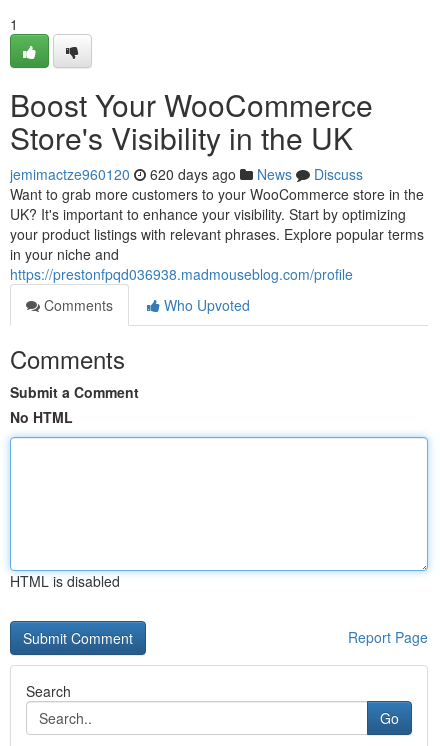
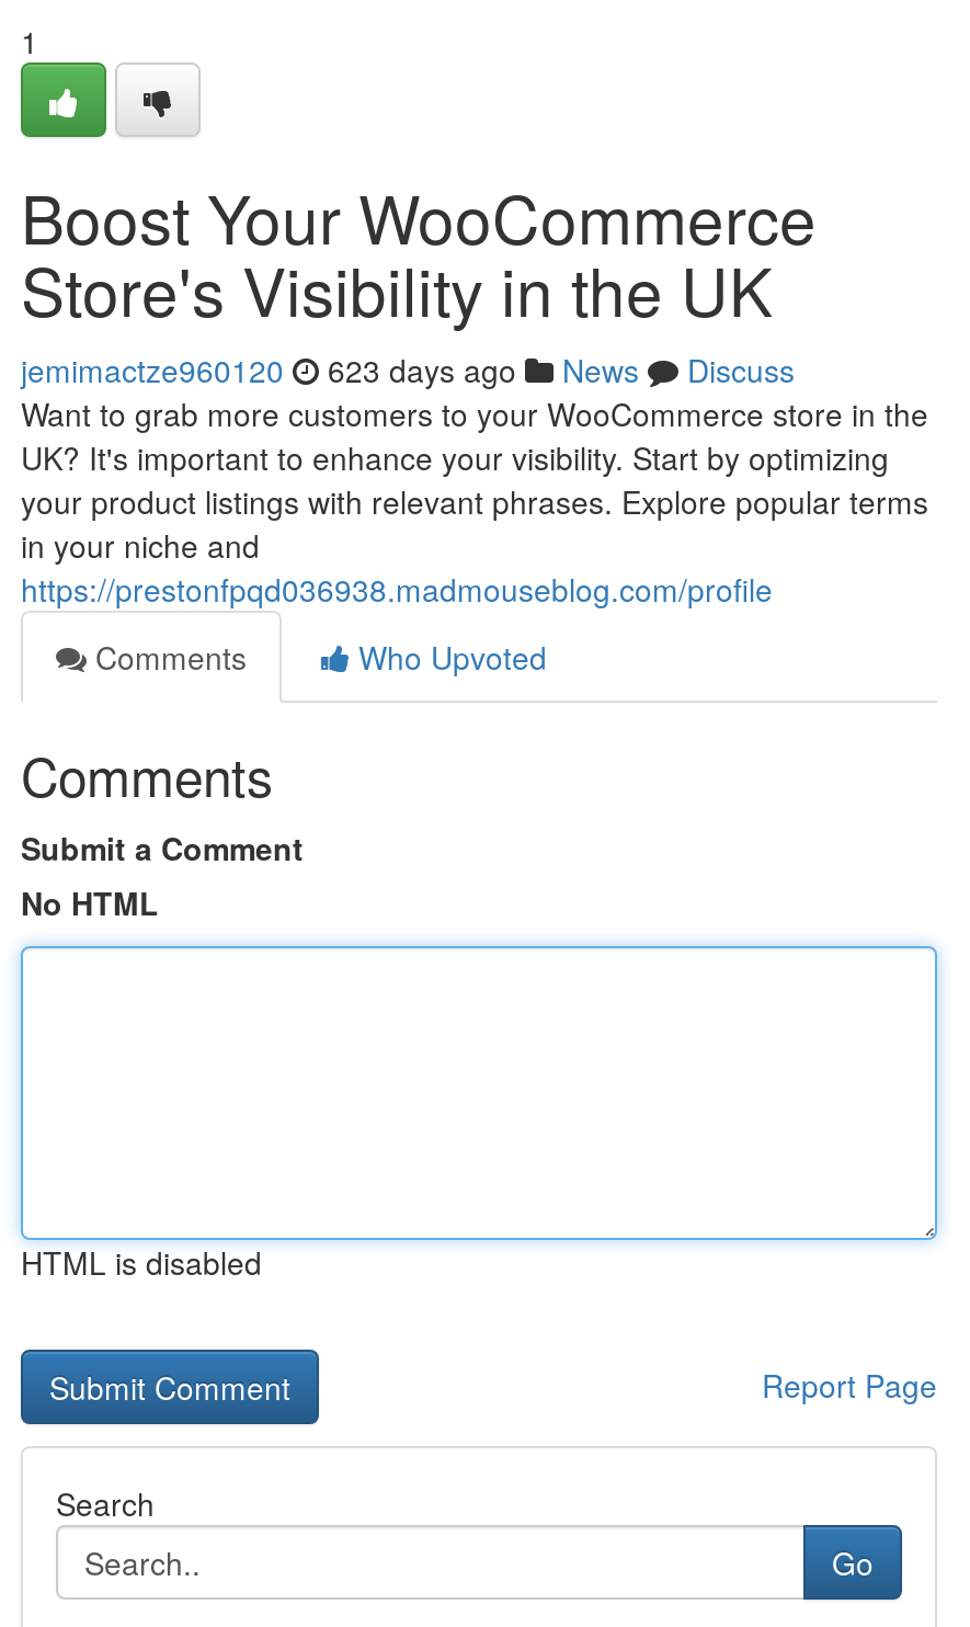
[10,164,363,184] jemimactze960120 620 days ago News Discuss -> [21,348,795,391] jemimactze960120 623 days ago News Discuss

